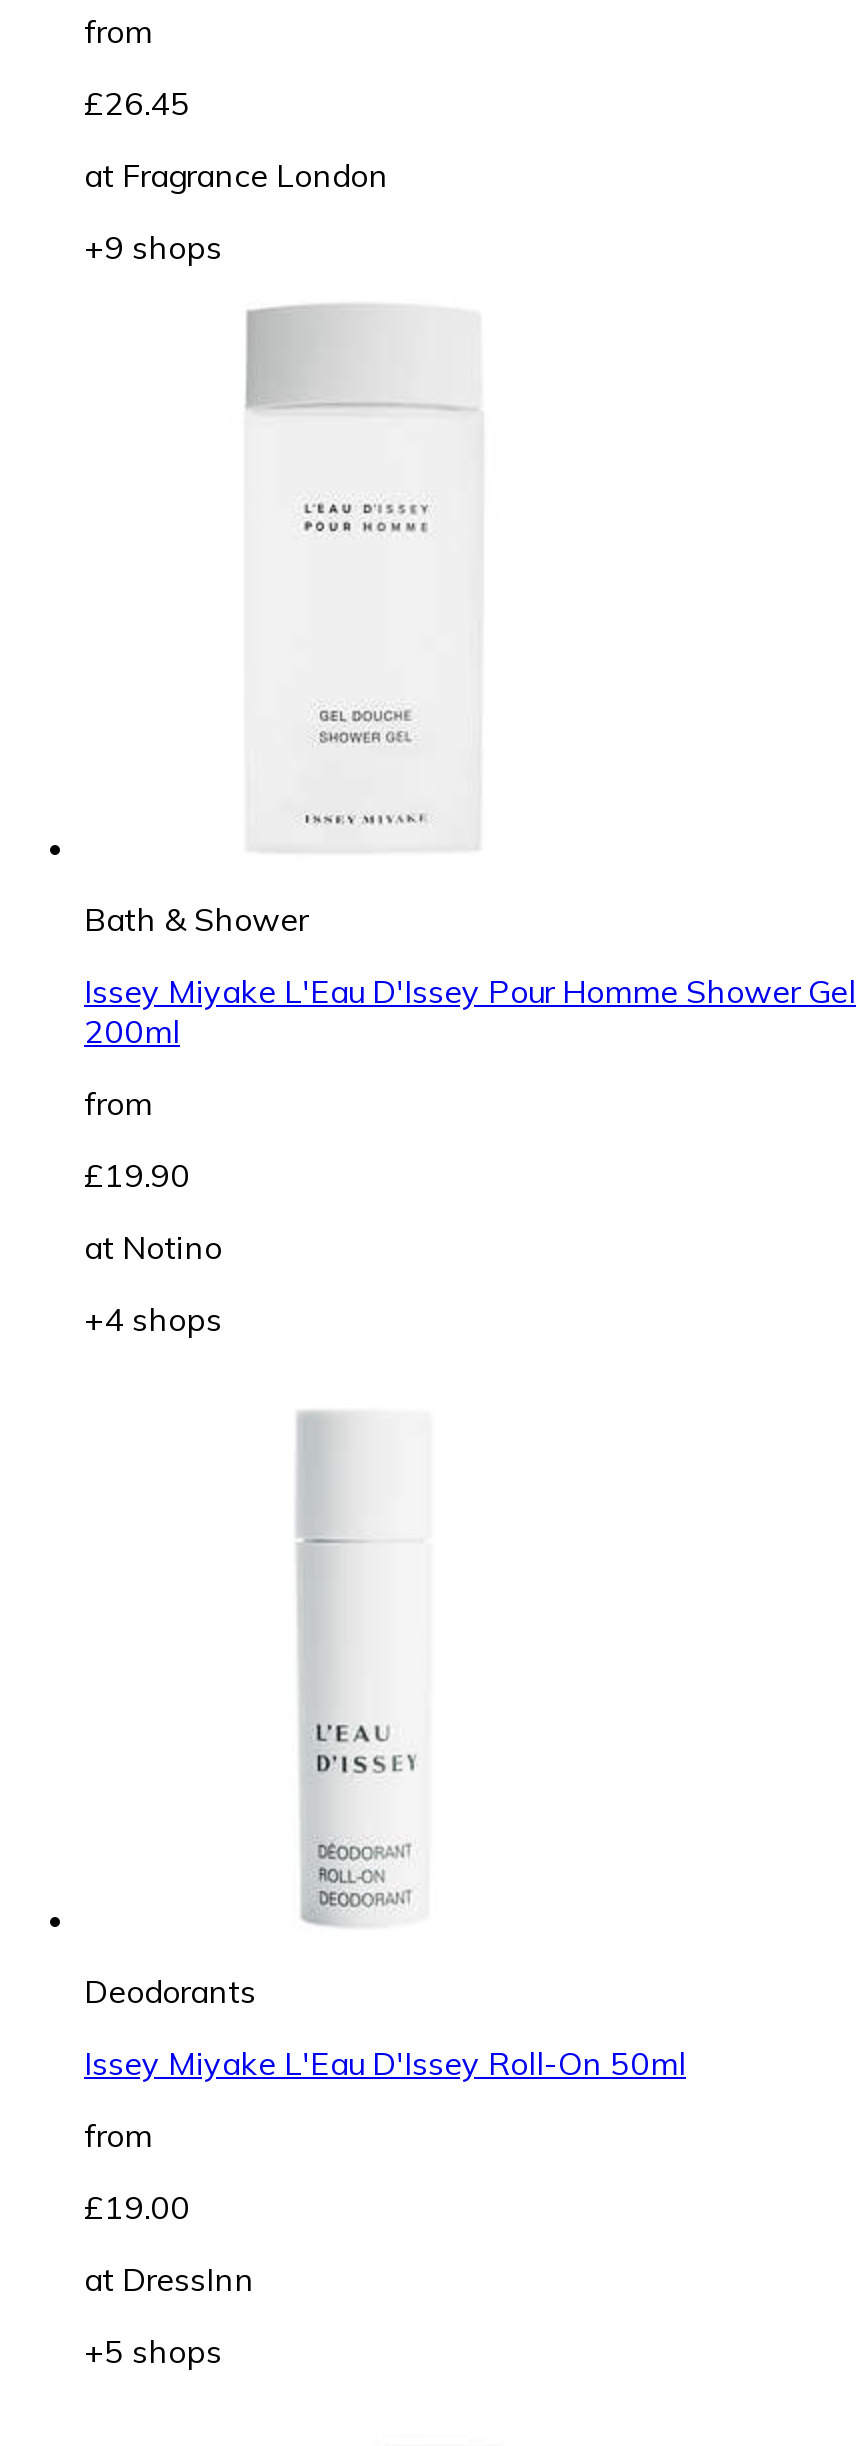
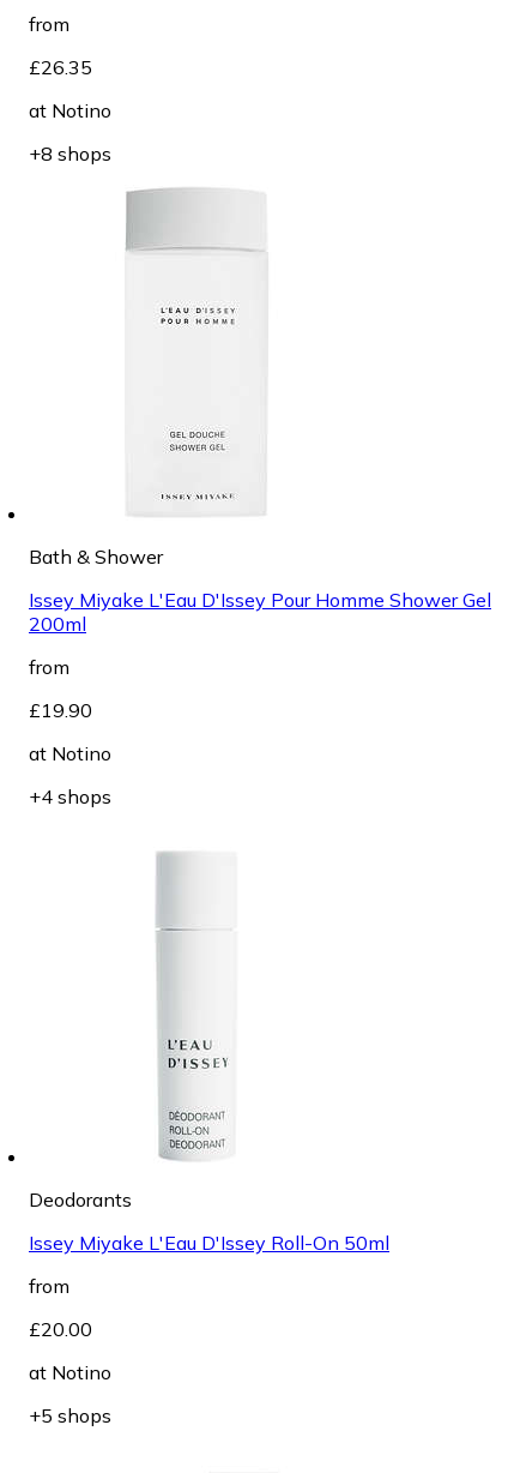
[84,83,190,123] £26.45 -> [29,56,92,80] £26.35
[84,155,388,195] at Fragrance London -> [29,99,111,123] at Notino
[84,227,222,267] +9 shops -> [29,142,111,166] +8 shops
[84,2187,190,2227] £19.00 -> [29,1317,92,1341] £20.00
[84,2259,254,2299] at DressInn -> [29,1361,111,1385] at Notino

